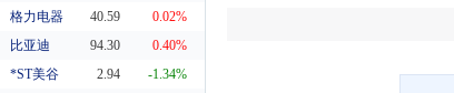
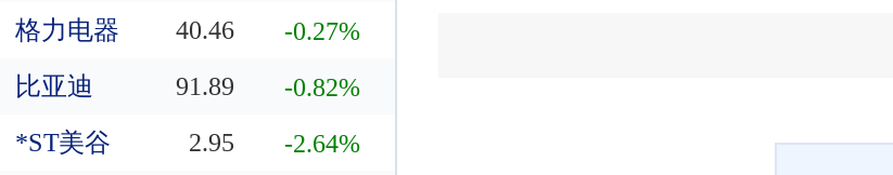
[90,9,120,24] 40.59 -> [176,15,234,45] 40.46
[152,9,187,25] 0.02% -> [284,16,360,46] -0.27%
[90,38,120,53] 94.30 -> [176,71,234,102] 91.89
[152,38,187,53] 0.40% -> [284,72,360,102] -0.82%
[97,66,120,82] 2.94 -> [189,127,234,158] 2.95
[148,67,187,82] -1.34% -> [284,128,360,158] -2.64%

